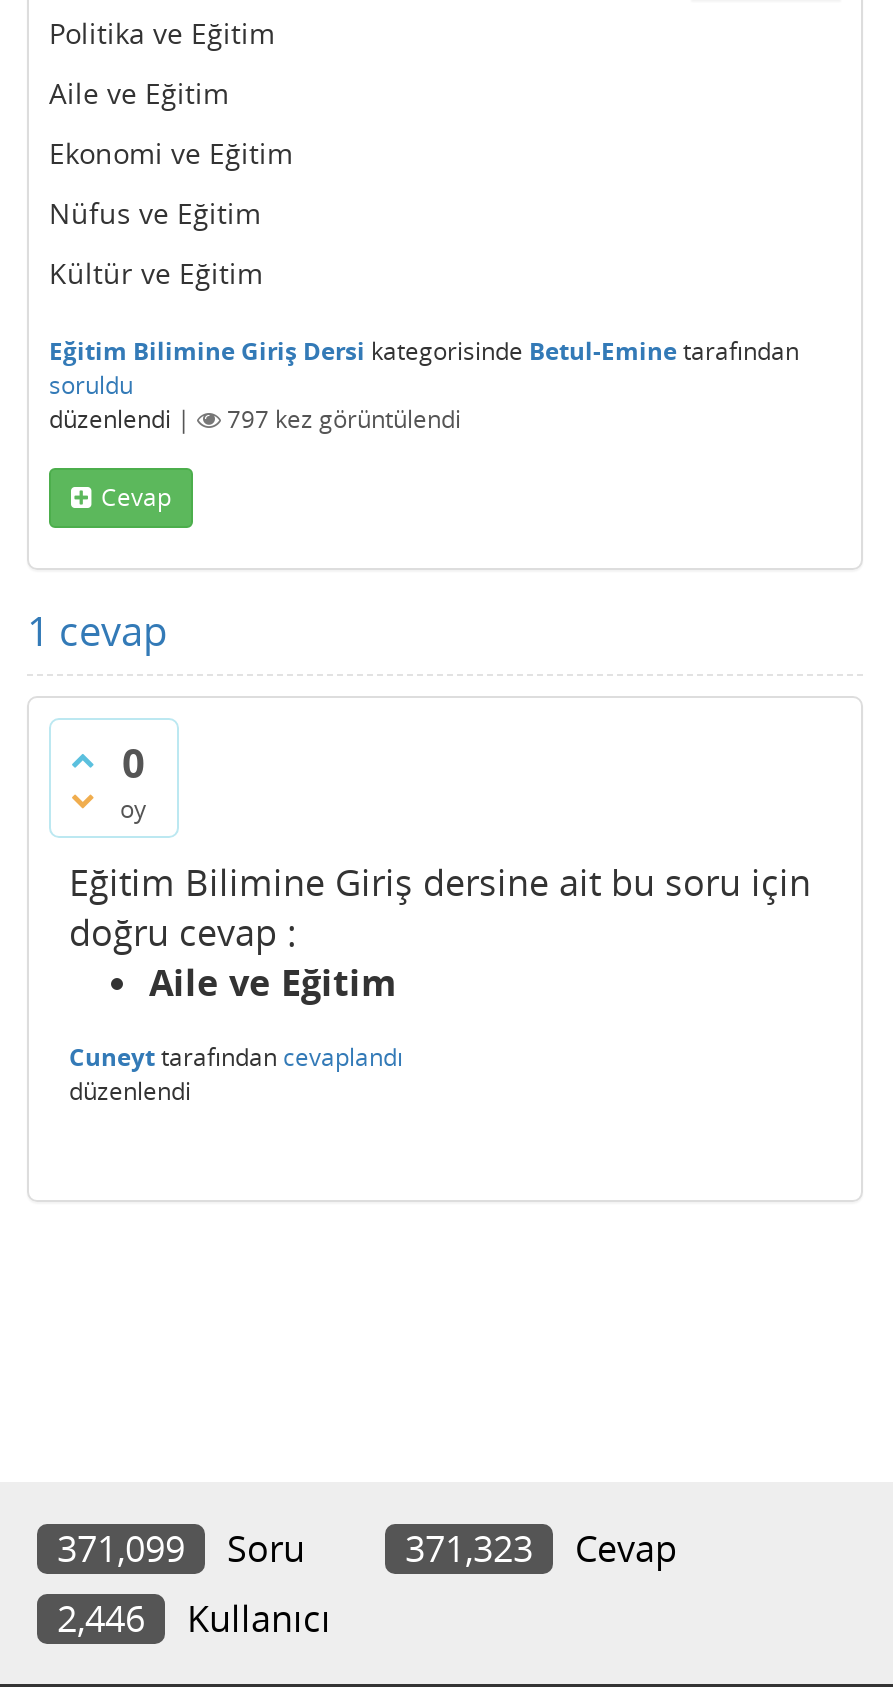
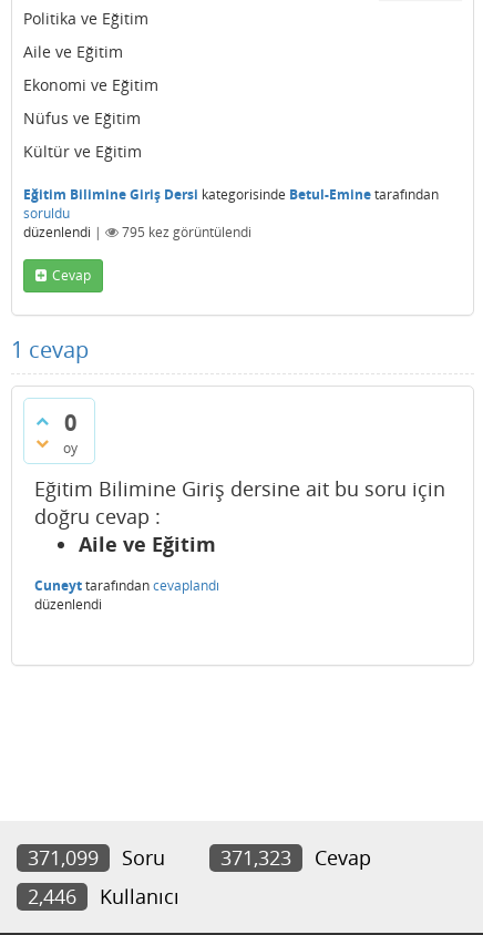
[227,402,461,436] 797 kez görüntülendi -> [122,223,251,242] 795 kez görüntülendi

